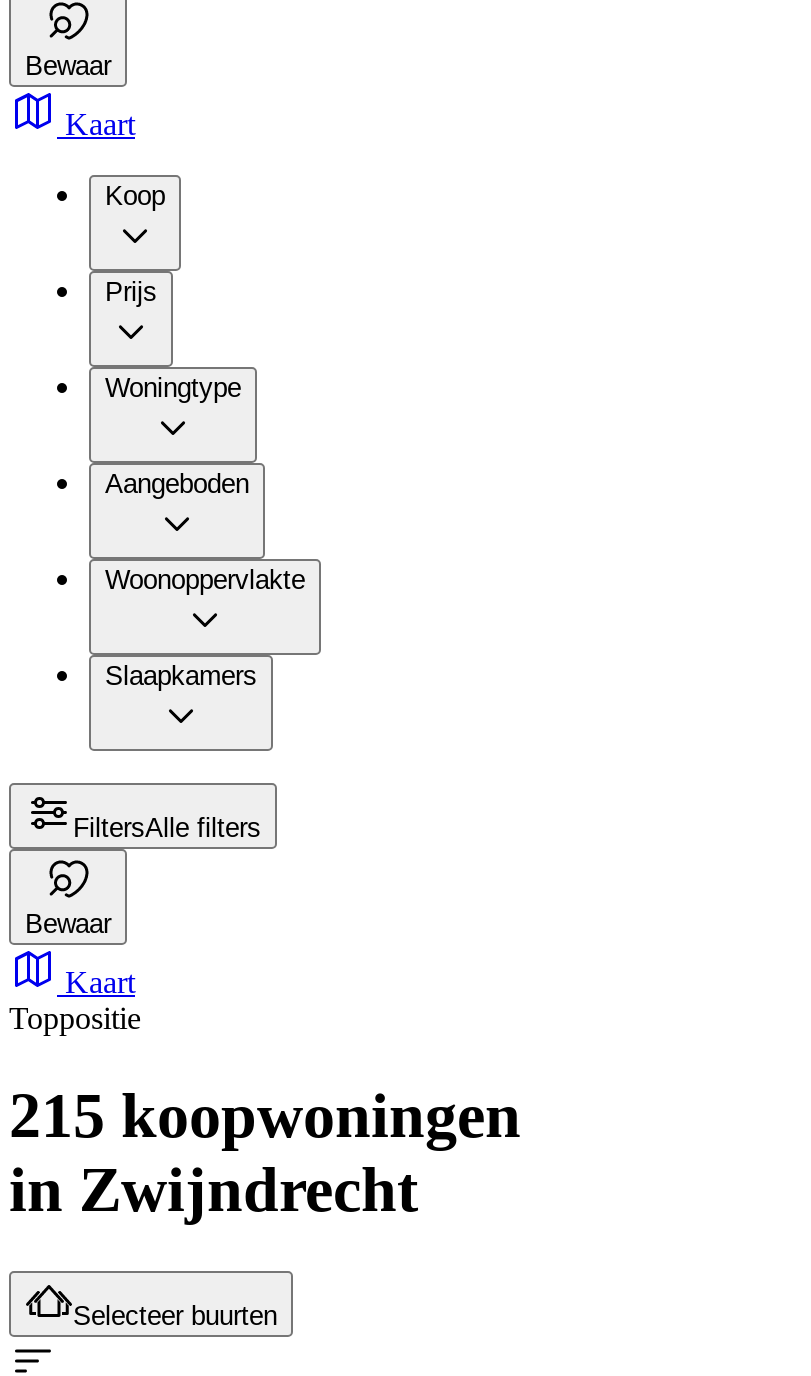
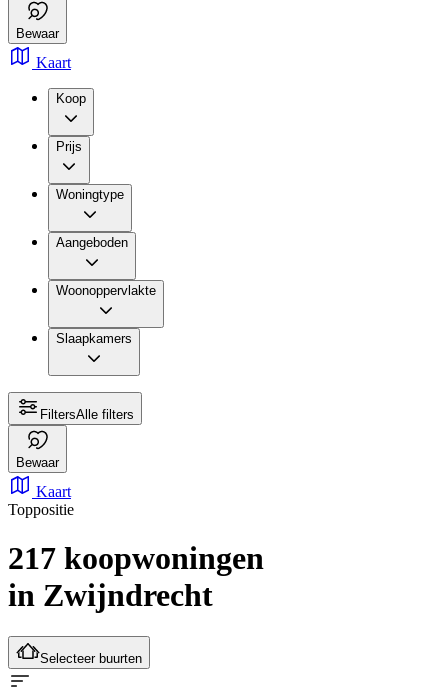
[9,1079,521,1151] 215 koopwoningen -> [8,540,264,576] 217 koopwoningen

